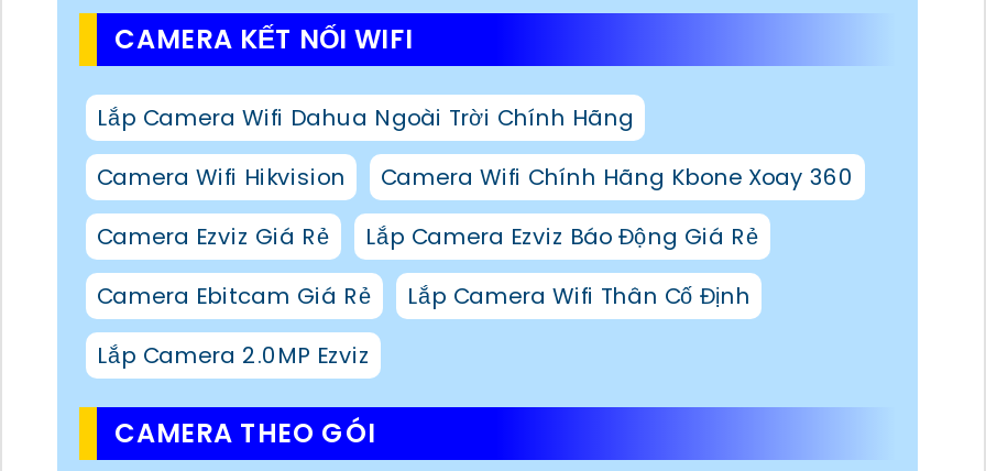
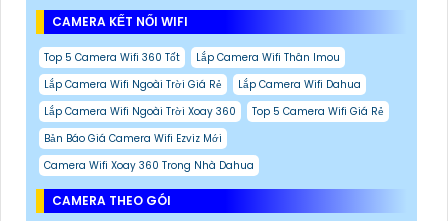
[97,102,634,135] Lắp Camera Wifi Dahua Ngoài Trời Chính Hãng -> [44,50,340,65] Top 5 Camera Wifi 360 Tốt | Lắp Camera Wifi Thân Imou
[97,161,854,194] Camera Wifi Hikvision | Camera Wifi Chính Hãng Kbone Xoay 360 -> [44,77,361,92] Lắp Camera Wifi Ngoài Trời Giá Rẻ | Lắp Camera Wifi Dahua
[97,221,759,254] Camera Ezviz Giá Rẻ | Lắp Camera Ezviz Báo Động Giá Rẻ -> [44,104,384,119] Lắp Camera Wifi Ngoài Trời Xoay 360 | Top 5 Camera Wifi Giá Rẻ
[97,280,751,313] Camera Ebitcam Giá Rẻ | Lắp Camera Wifi Thân Cố Định -> [44,131,222,146] Bản Báo Giá Camera Wifi Ezviz Mới
[97,340,370,373] Lắp Camera 2.0MP Ezviz -> [44,158,254,173] Camera Wifi Xoay 360 Trong Nhà Dahua

